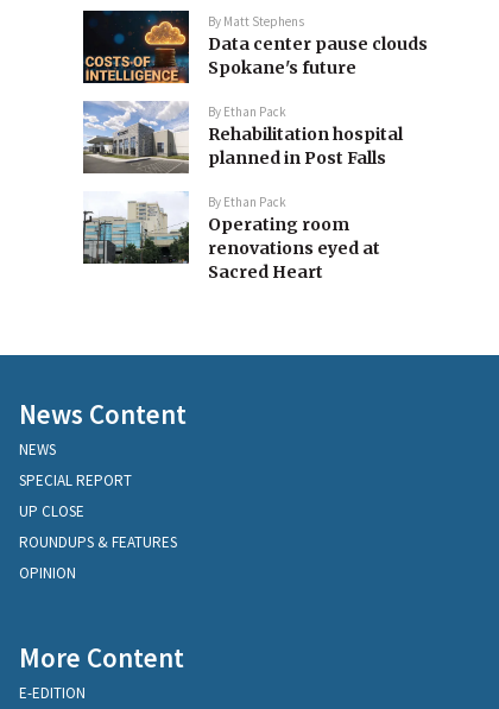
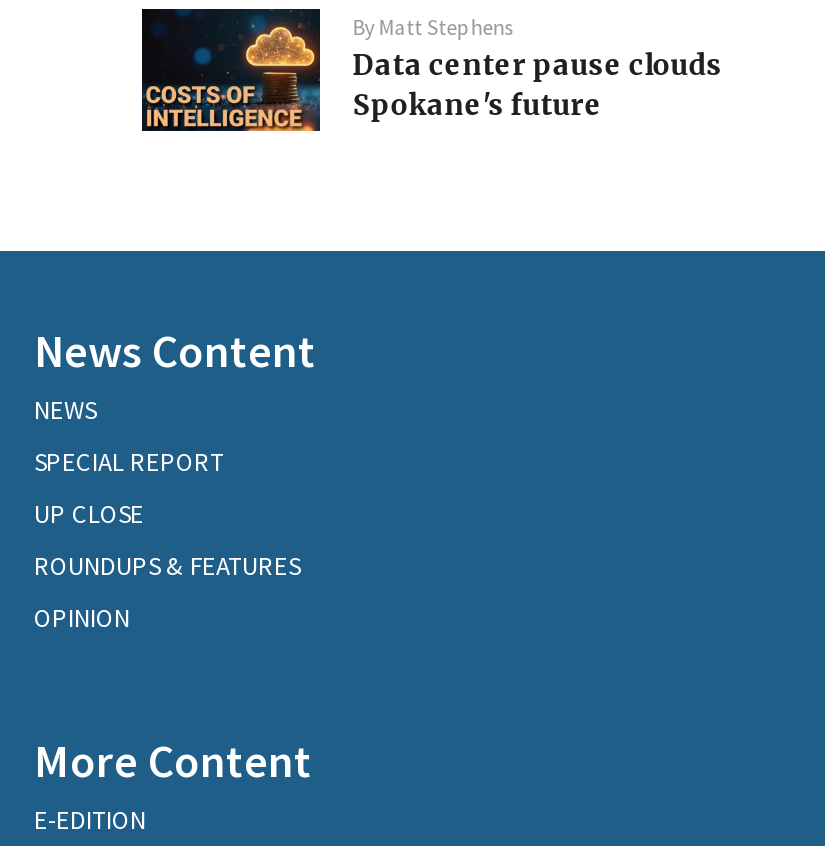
[82,100,403,283] [image] | By Ethan Pack | Rehabilitation hospital | planned in Post Falls | By Ethan Pack | Operating room | renovations eyed at | Sacred Heart -> none
[82,191,190,284] [image] -> none

